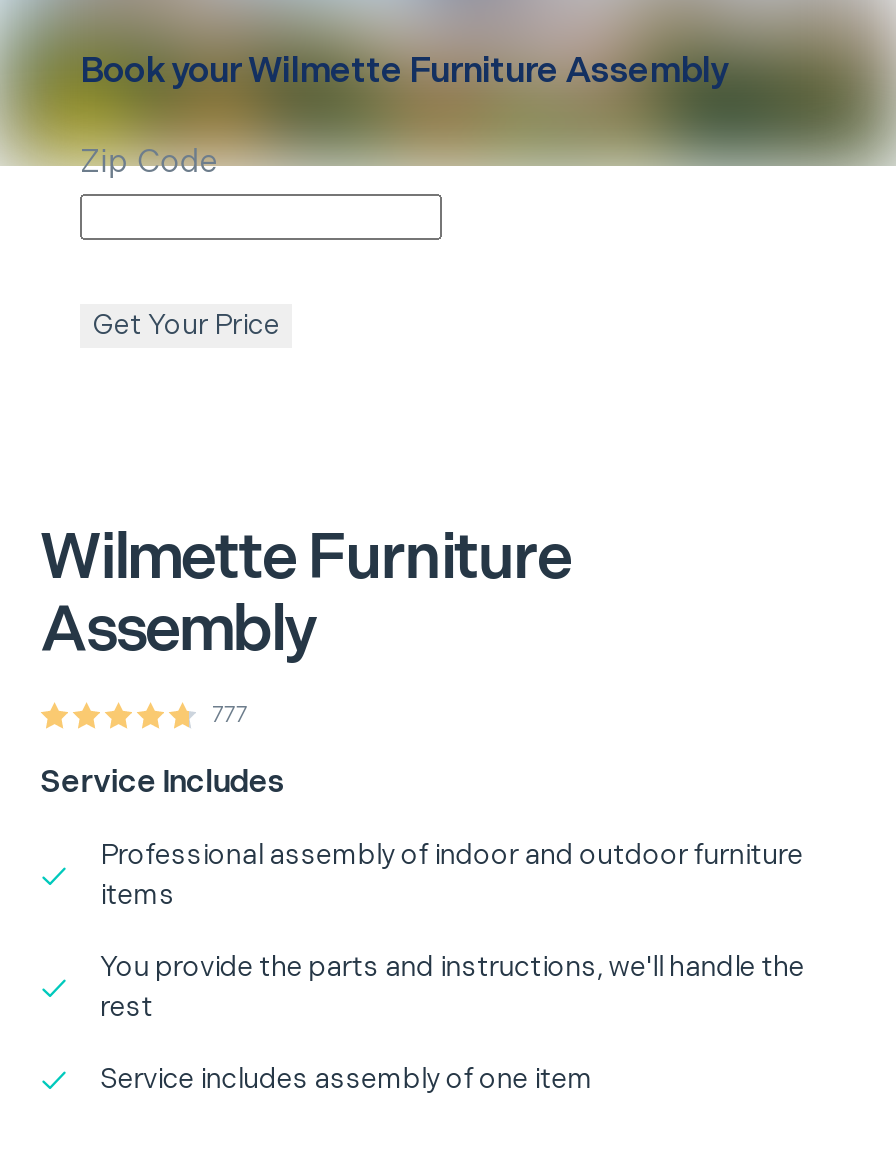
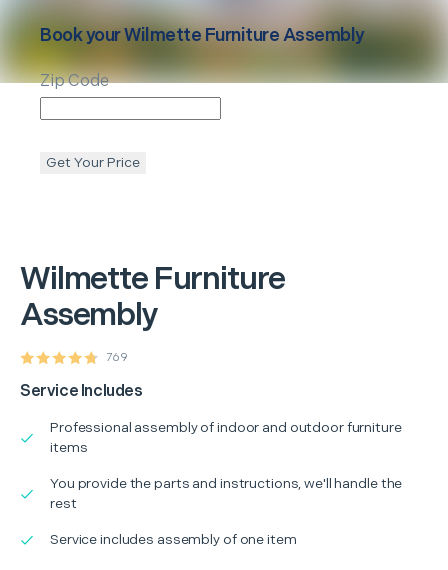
[212,702,248,728] 777 -> [106,351,128,364] 769

